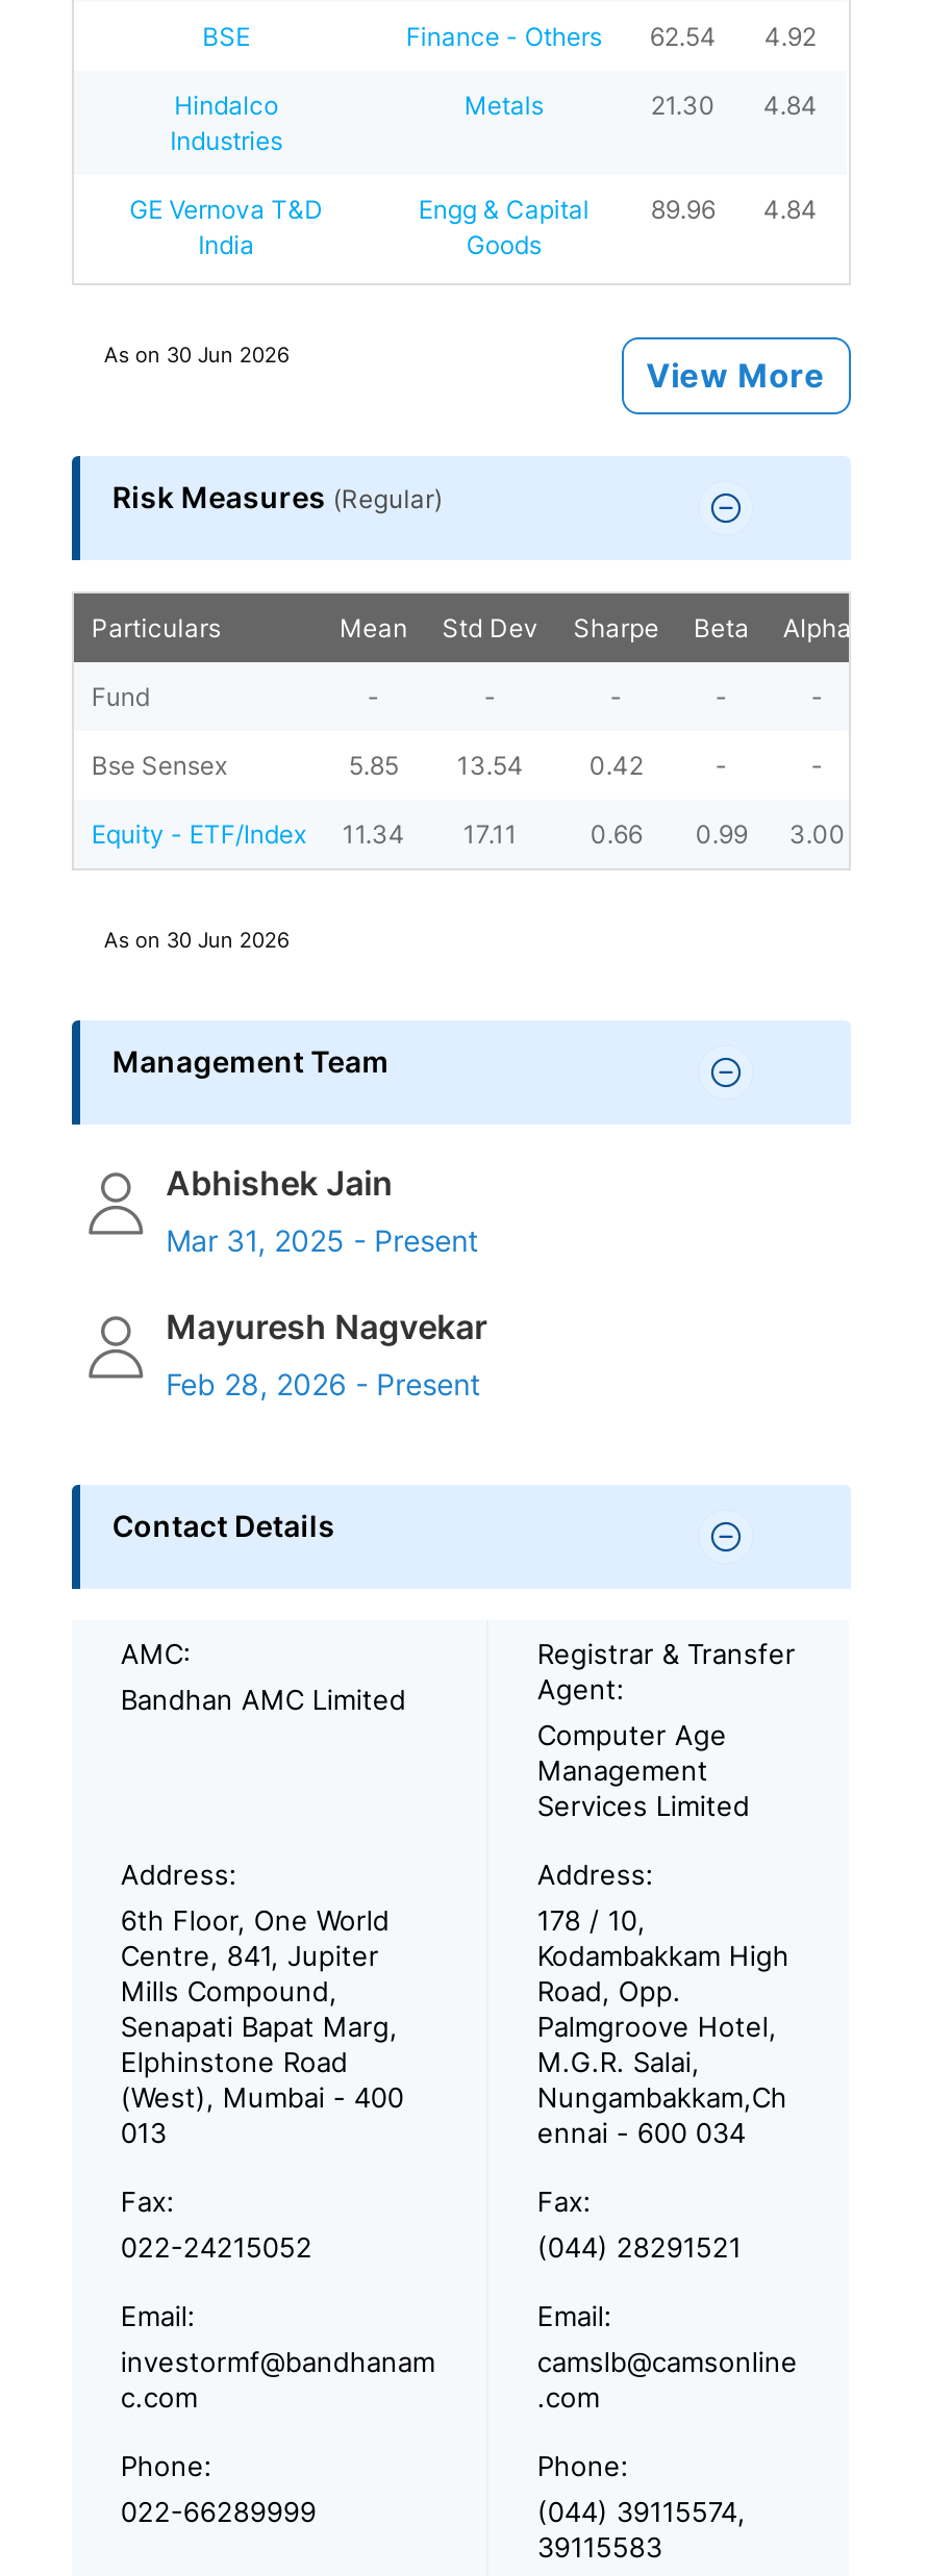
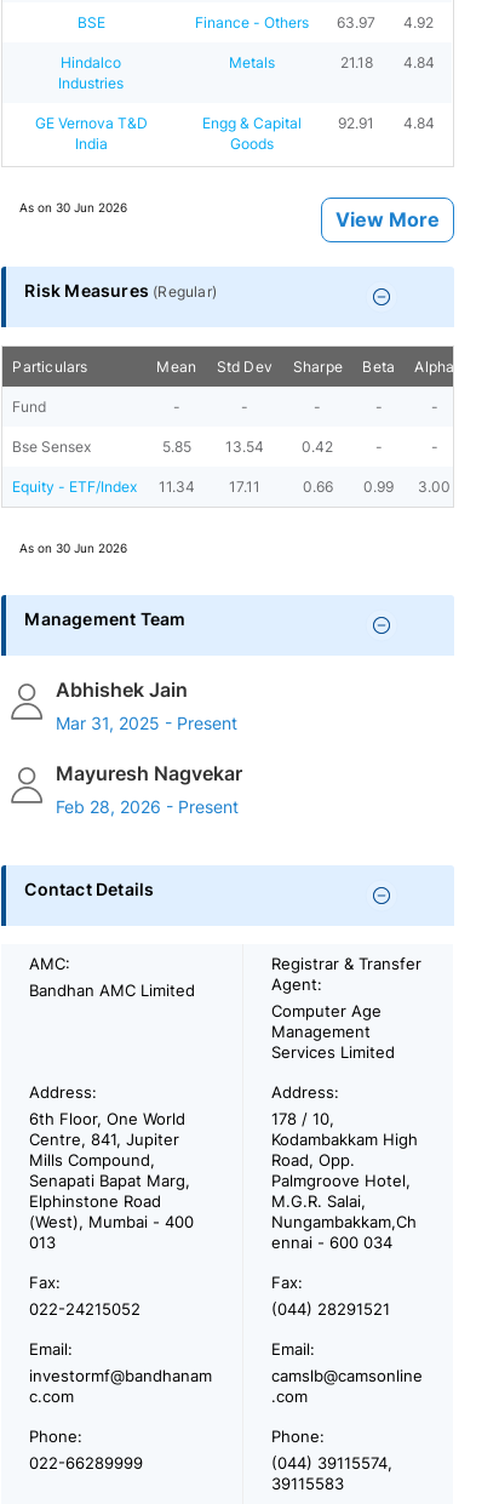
[406,21,816,52] Finance - Others 62.54 4.92 -> [195,13,434,32] Finance - Others 63.97 4.92
[651,90,817,121] 21.30 4.84 -> [340,53,435,72] 21.18 4.84
[418,194,817,225] Engg & Capital 89.96 4.84 -> [203,114,435,132] Engg & Capital 92.91 4.84

